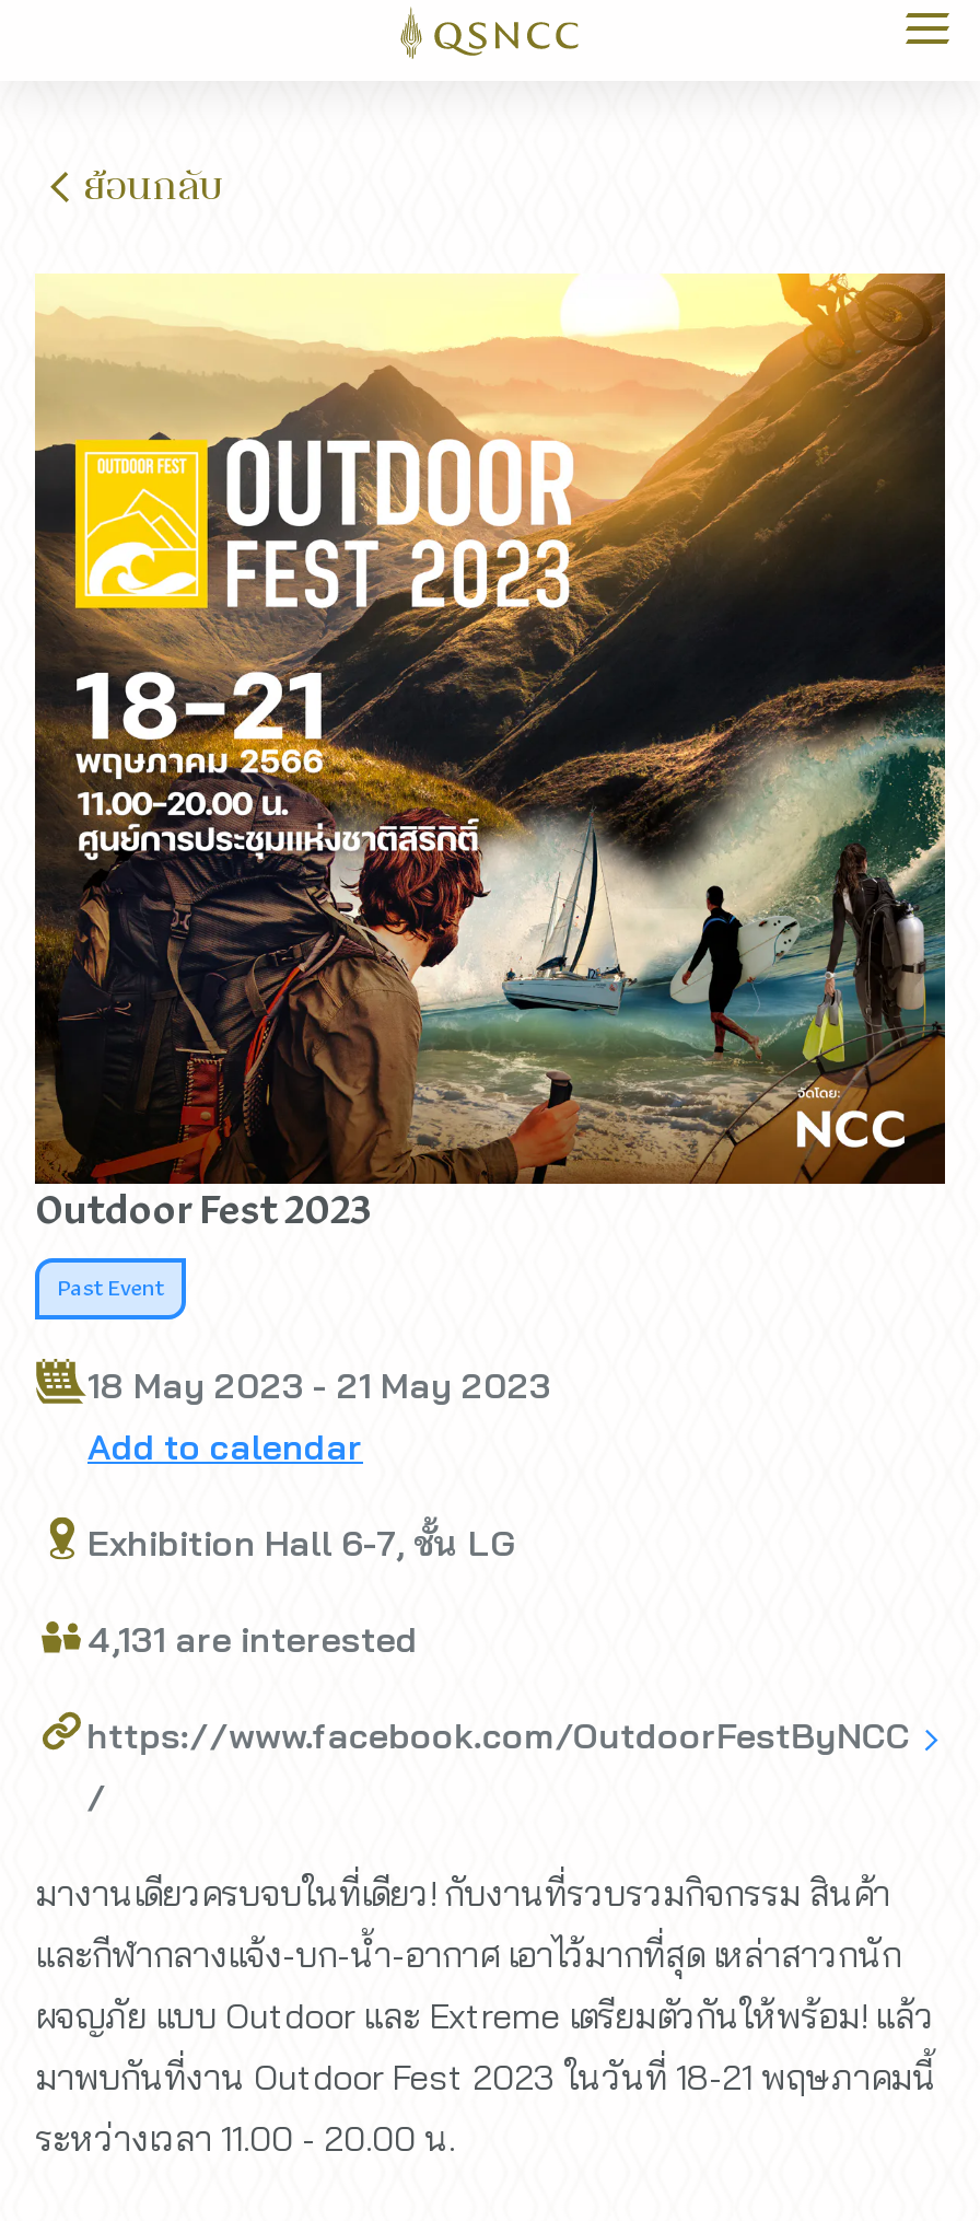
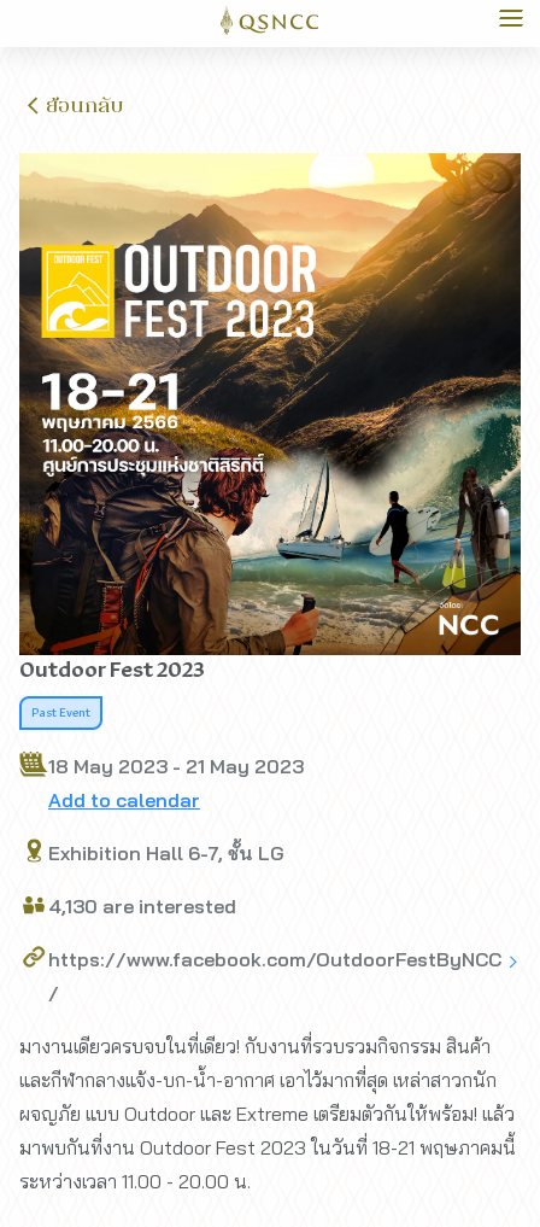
[87,1617,418,1661] 4,131 are interested -> [48,894,236,918] 4,130 are interested

